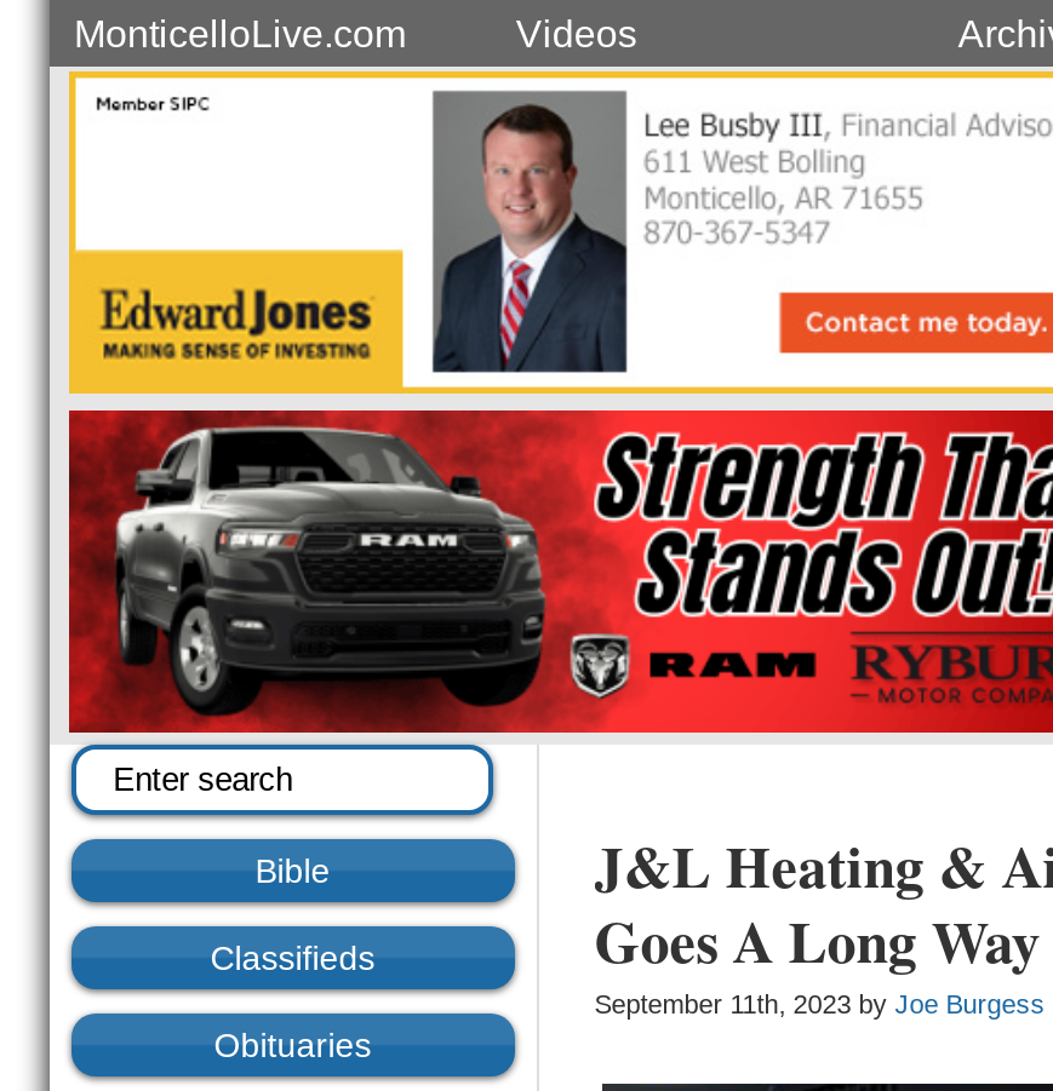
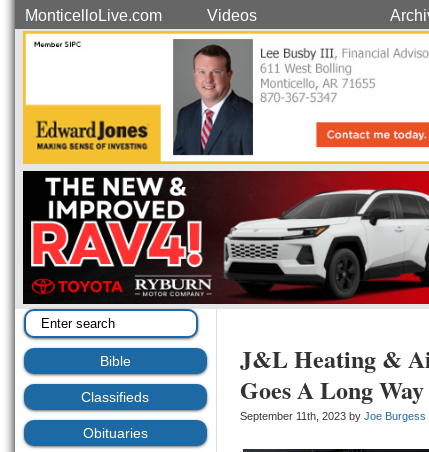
[67,408,1046,735] [image] -> [22,170,426,305] [image]

